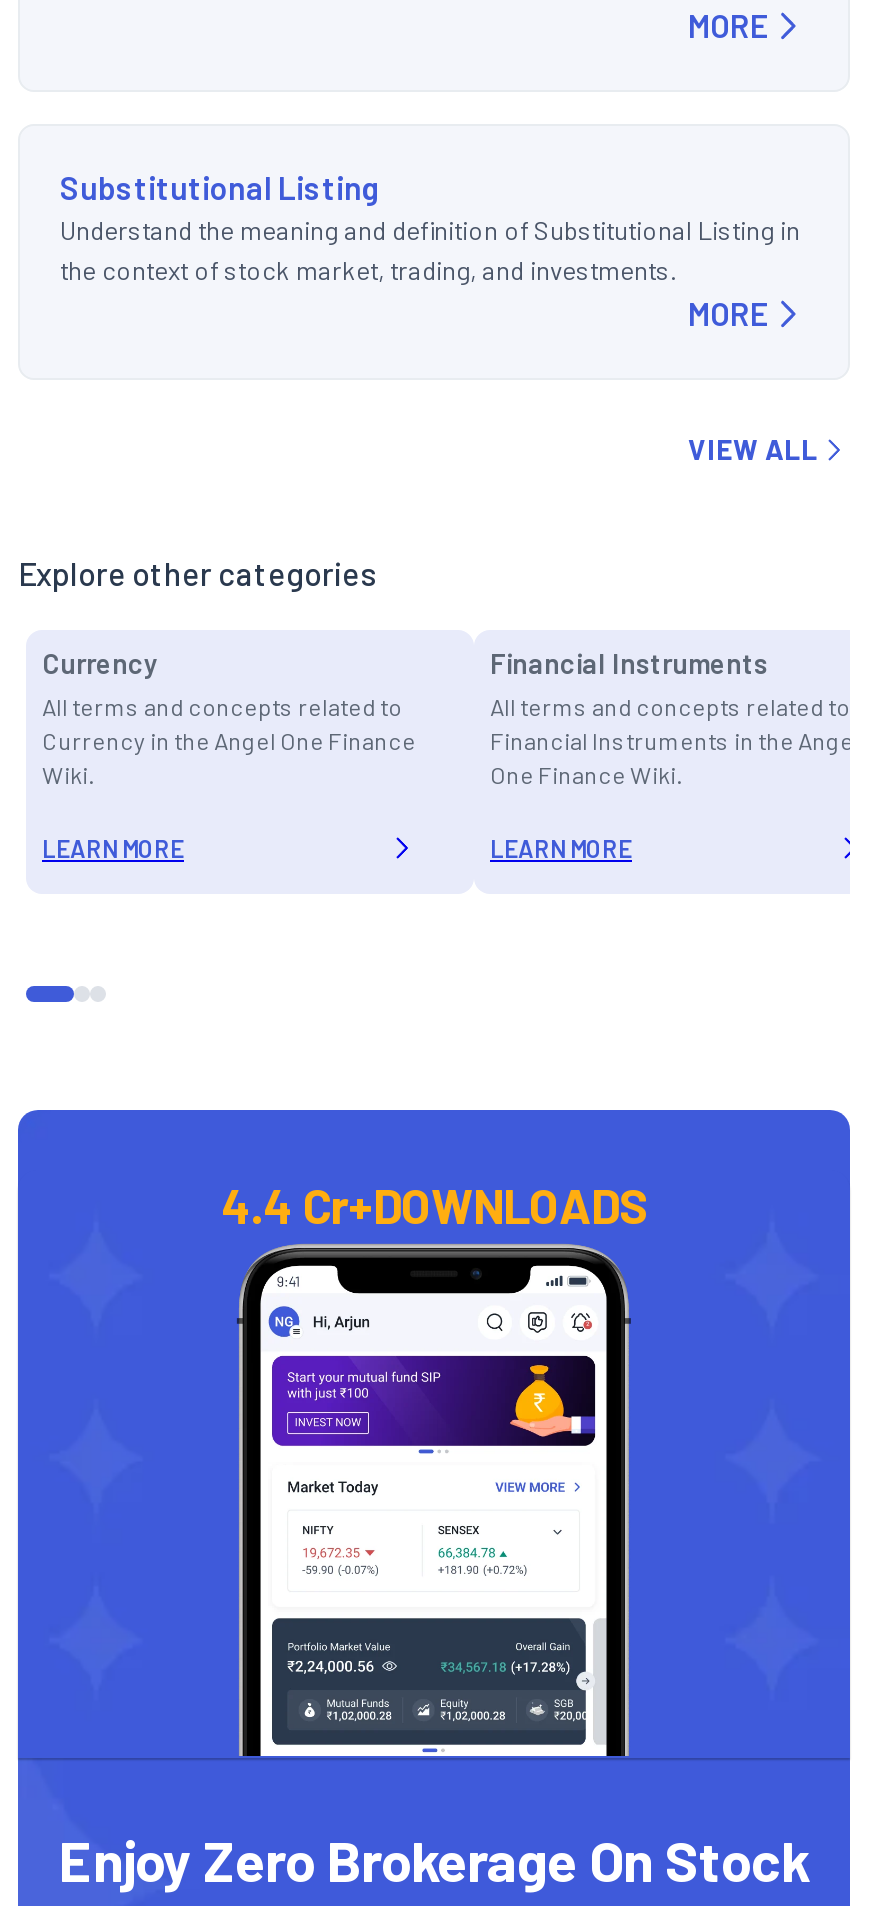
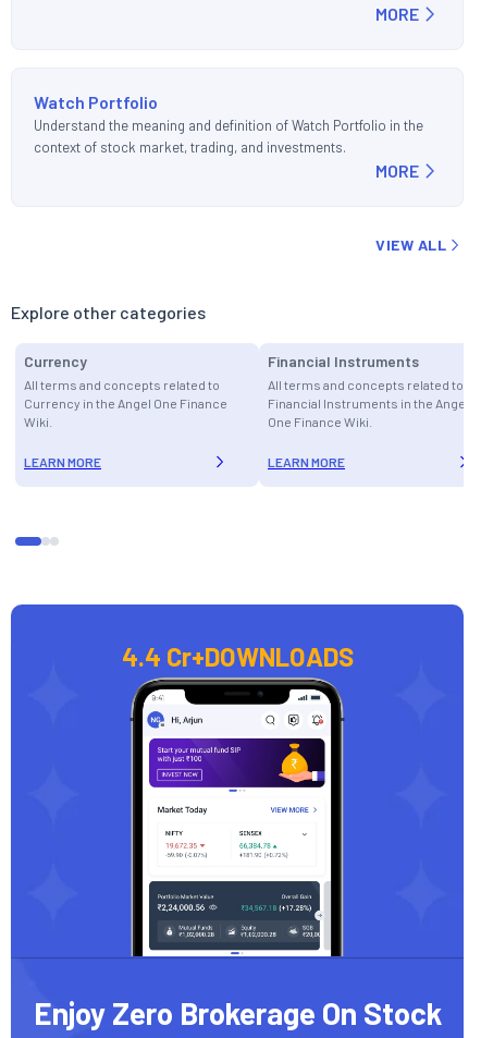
[60,168,800,286] Substitutional Listing | Understand the meaning and definition of Substitutional Listing in | the context of stock market, trading, and investments. -> [34,91,423,156] Watch Portfolio | Understand the meaning and definition of Watch Portfolio in the | context of stock market, trading, and investments.

